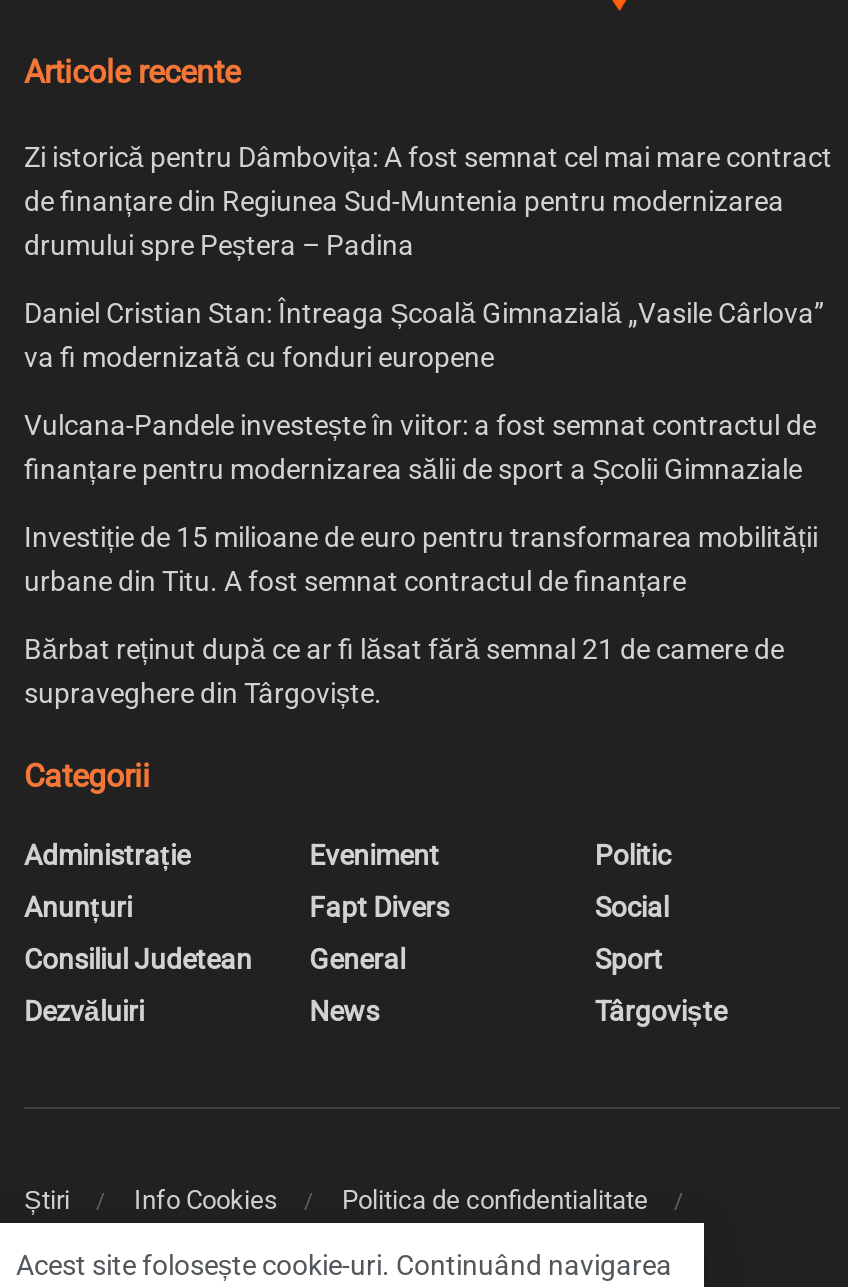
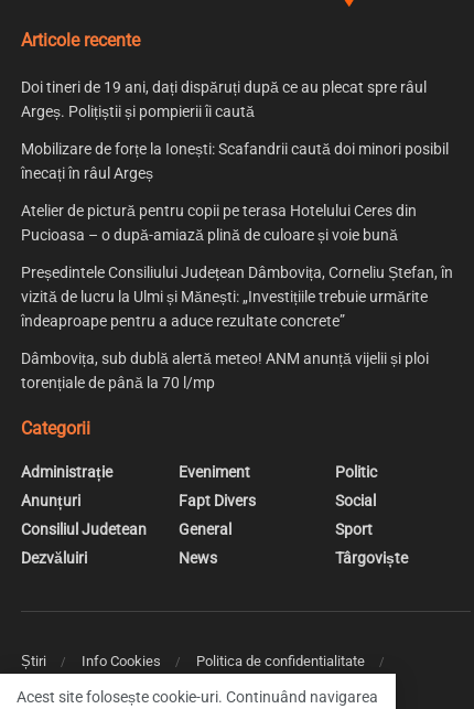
[24,141,832,261] Zi istorică pentru Dâmbovița: A fost semnat cel mai mare contract | de finanțare din Regiunea Sud-Muntenia pentru modernizarea | drumului spre Peștera – Padina -> [21,78,427,120] Doi tineri de 19 ani, dați dispăruți după ce au plecat spre râul | Argeș. Polițiștii și pompierii îi caută
[24,297,824,373] Daniel Cristian Stan: Întreaga Școală Gimnazială „Vasile Cârlova” | va fi modernizată cu fonduri europene -> [21,140,449,182] Mobilizare de forțe la Ionești: Scafandrii caută doi minori posibil | înecați în râul Argeș
[24,409,816,485] Vulcana-Pandele investește în viitor: a fost semnat contractul de | finanțare pentru modernizarea sălii de sport a Școlii Gimnaziale -> [21,201,417,243] Atelier de pictură pentru copii pe terasa Hotelului Ceres din | Pucioasa – o după-amiază plină de culoare și voie bună
[24,521,818,597] Investiție de 15 milioane de euro pentru transformarea mobilității | urbane din Titu. A fost semnat contractul de finanțare -> [21,263,453,329] Președintele Consiliului Județean Dâmbovița, Corneliu Ștefan, în | vizită de lucru la Ulmi și Mănești: „Investițiile trebuie urmărite | îndeaproape pentru a aduce rezultate concrete”
[24,633,784,709] Bărbat reținut după ce ar fi lăsat fără semnal 21 de camere de | supraveghere din Târgoviște. -> [21,349,429,391] Dâmbovița, sub dublă alertă meteo! ANM anunță vijelii și ploi | torențiale de până la 70 l/mp

